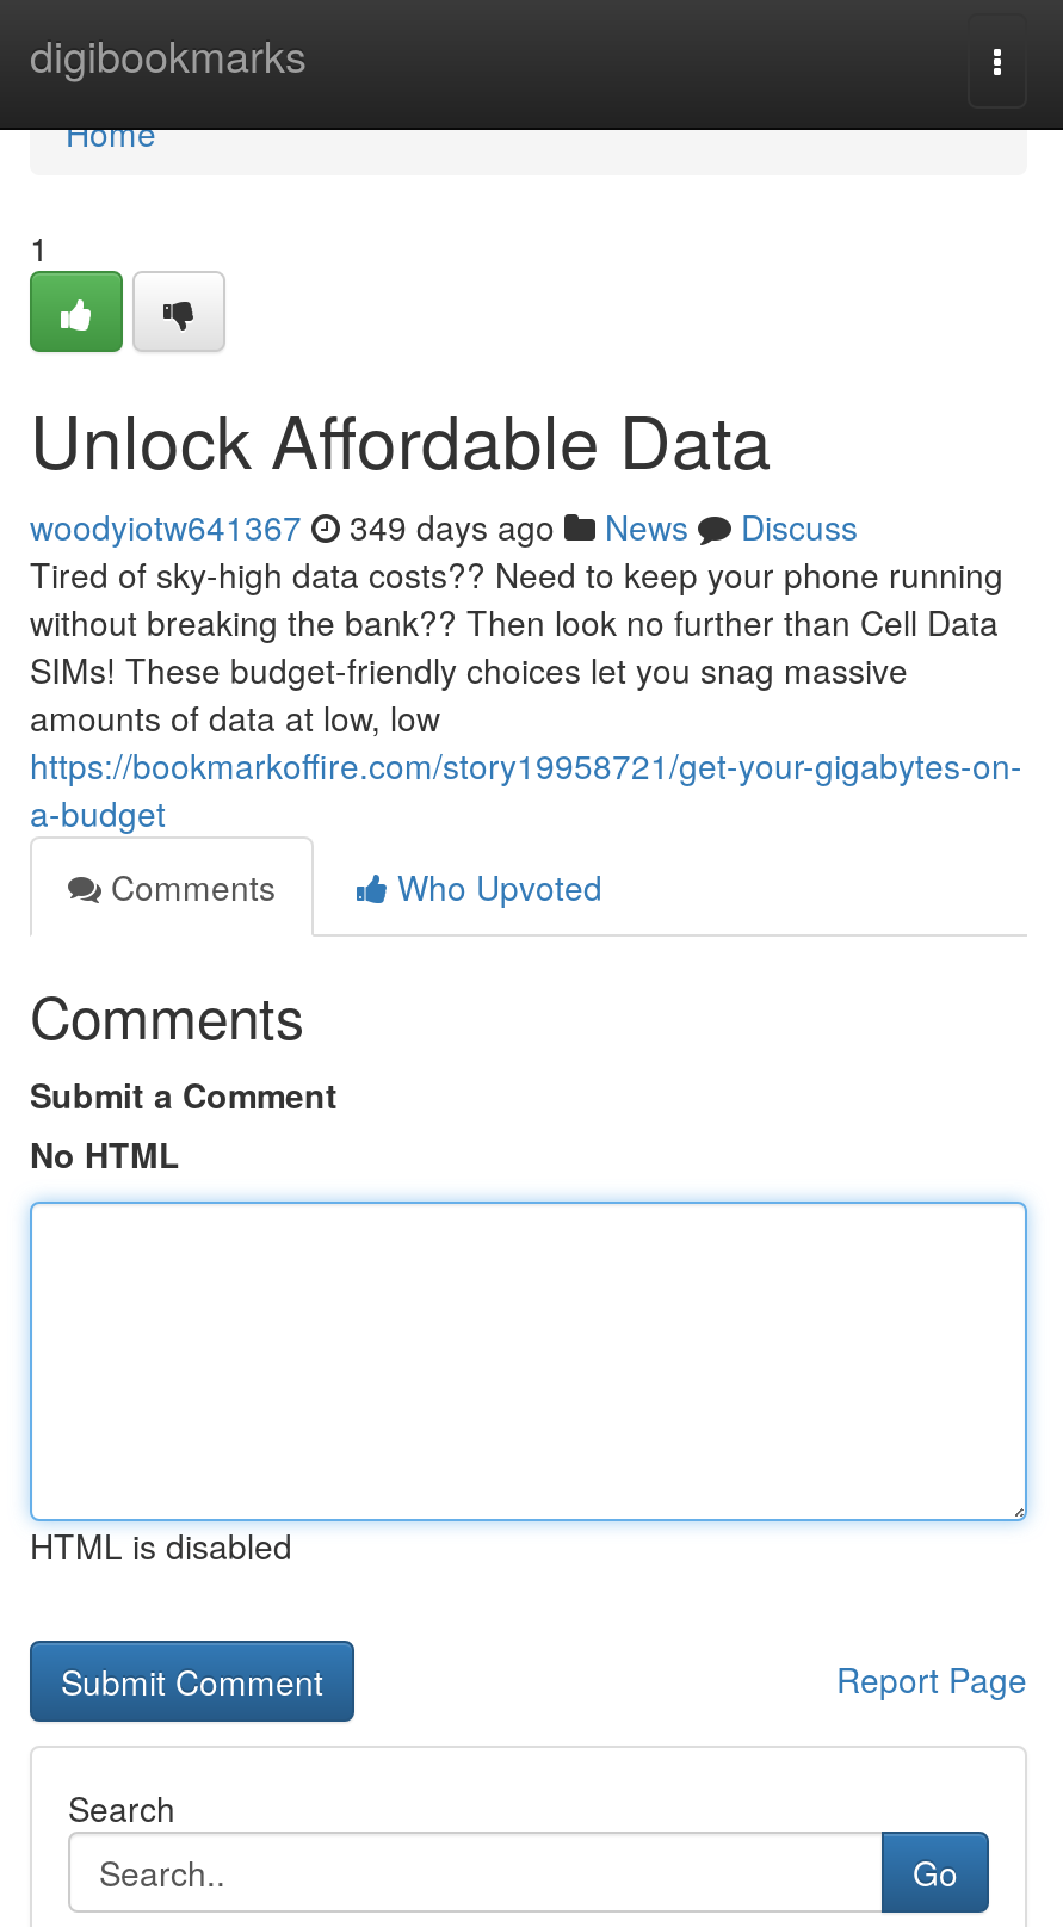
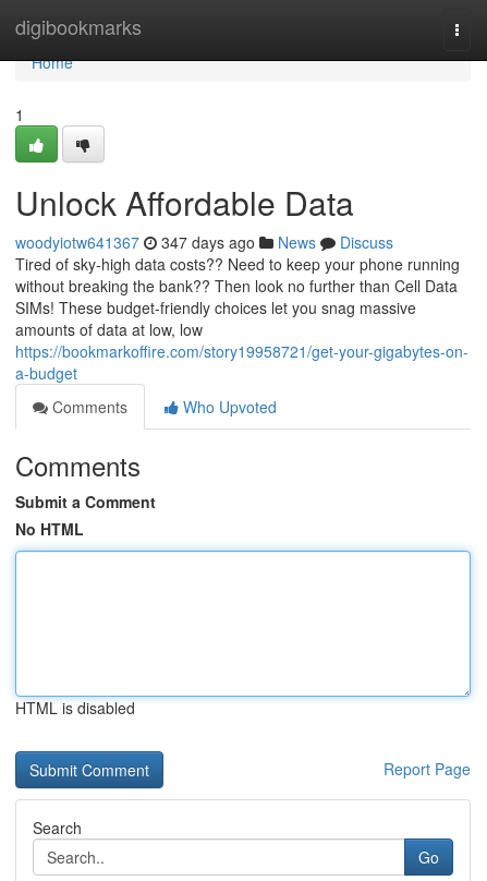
[30,502,858,550] woodyiotw641367 349 days ago News Discuss -> [15,231,393,253] woodyiotw641367 347 days ago News Discuss

